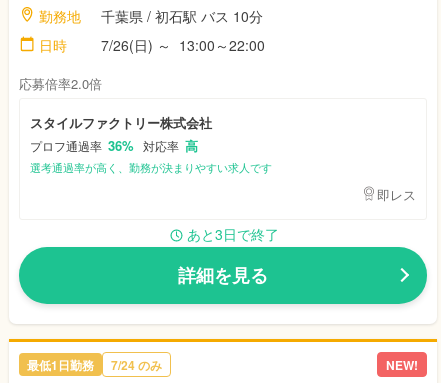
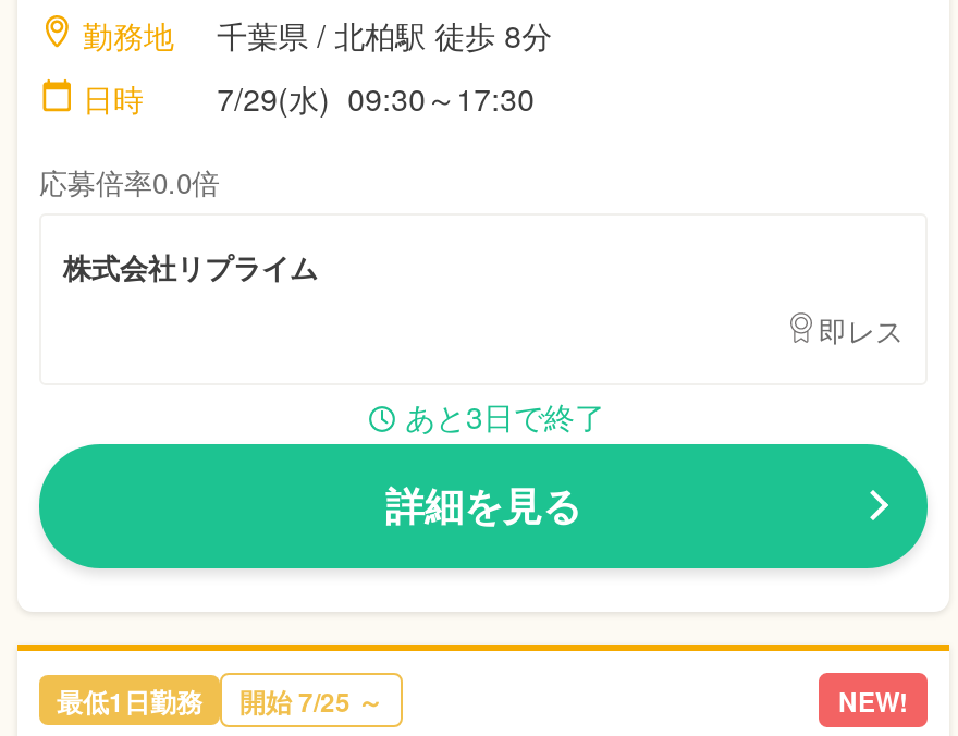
[101,6,263,26] 千葉県 / 初石駅 バス 10分 -> [217,12,552,56] 千葉県 / 北柏駅 徒歩 8分
[39,35,265,55] 日時 7/26(日) ～ 13:00～22:00 -> [83,76,535,119] 日時 7/29(水) 09:30～17:30
[19,74,102,93] 応募倍率2.0倍 -> [39,160,220,202] 応募倍率0.0倍
[30,113,272,175] スタイルファクトリー株式会社 | プロフ通過率 36% 対応率 高 | 選考通過率が高く、勤務が決まりやすい求人です -> [63,245,318,287] 株式会社リプライム
[27,356,162,374] 最低1日勤務 7/24 のみ -> [57,681,383,720] 最低1日勤務 開始 7/25 ～

